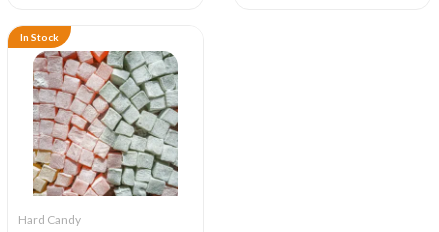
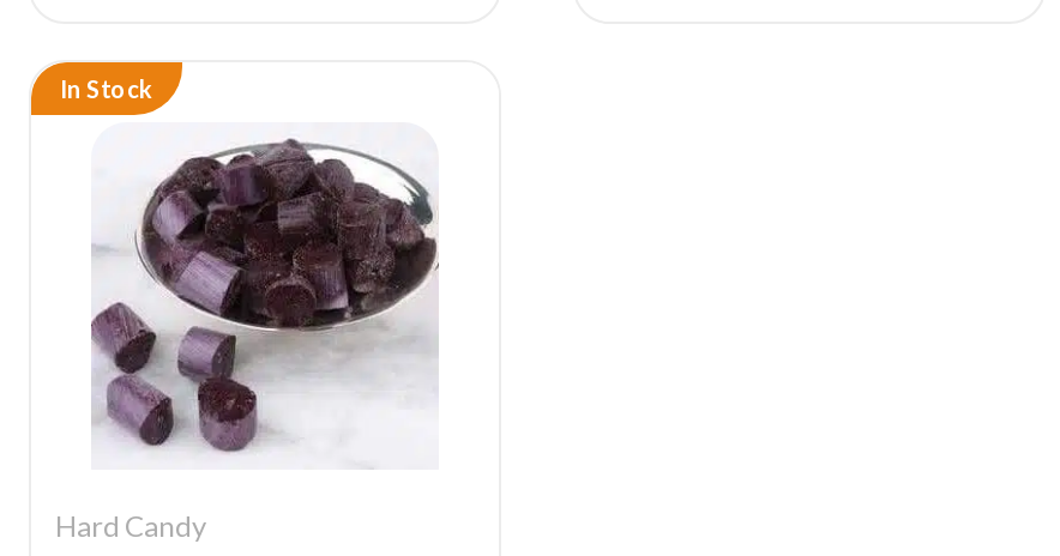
[32,50,179,197] [image] -> [91,122,439,470] [image]

